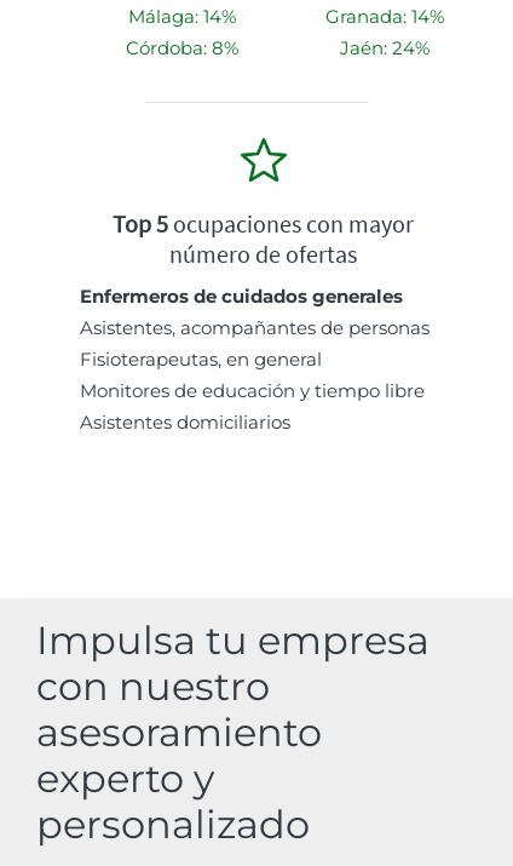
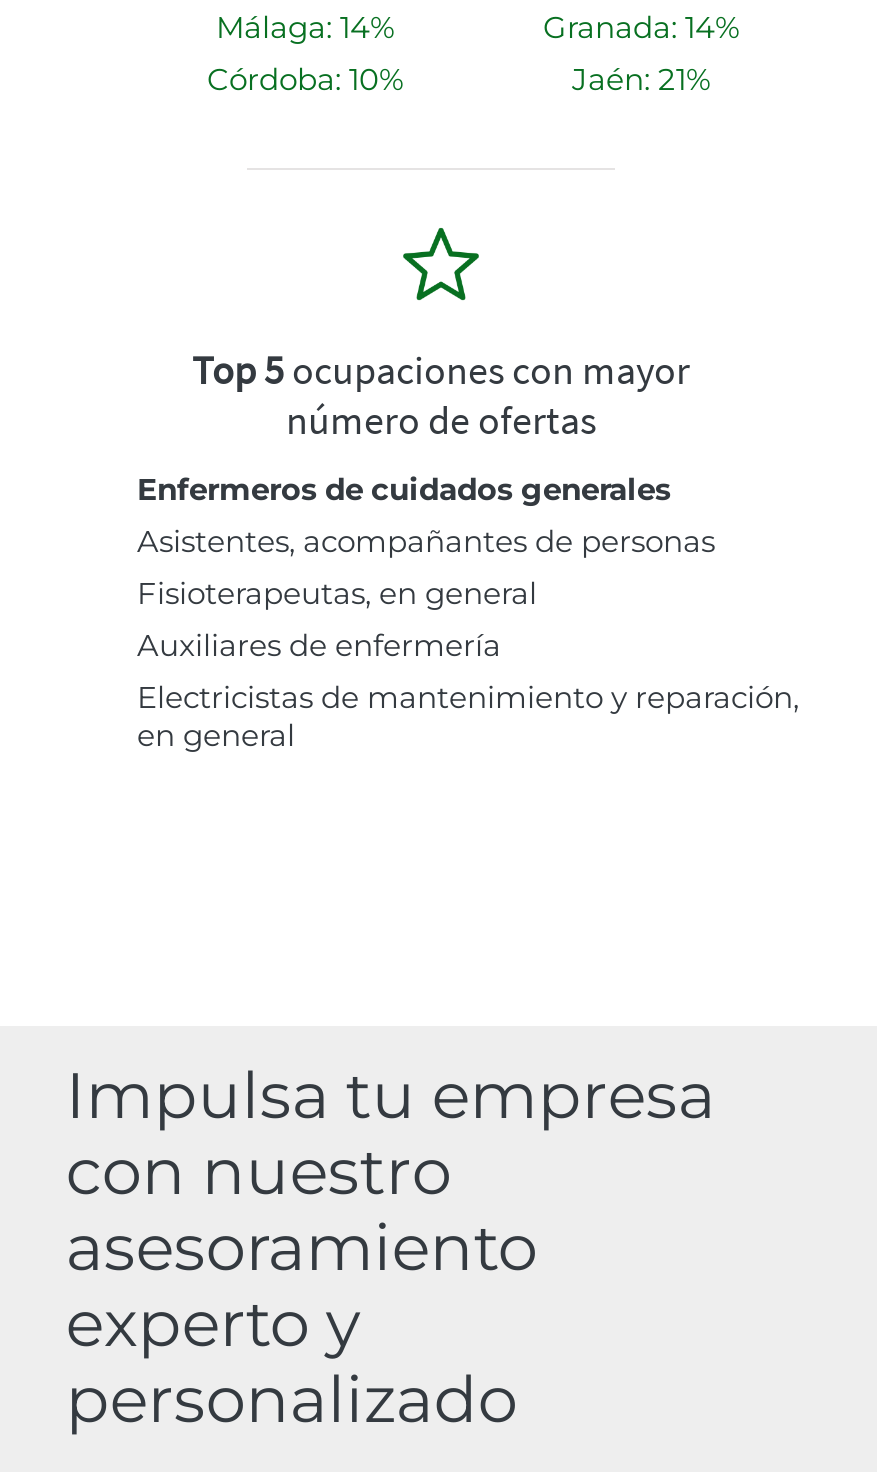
[125,37,238,60] Córdoba: 8% -> [207,60,403,98] Córdoba: 10%
[340,37,430,60] Jaén: 24% -> [572,60,710,98] Jaén: 21%
[80,379,425,434] Monitores de educación y tiempo libre | Asistentes domiciliarios -> [137,626,799,754] Auxiliares de enfermería | Electricistas de mantenimiento y reparación, | en general

